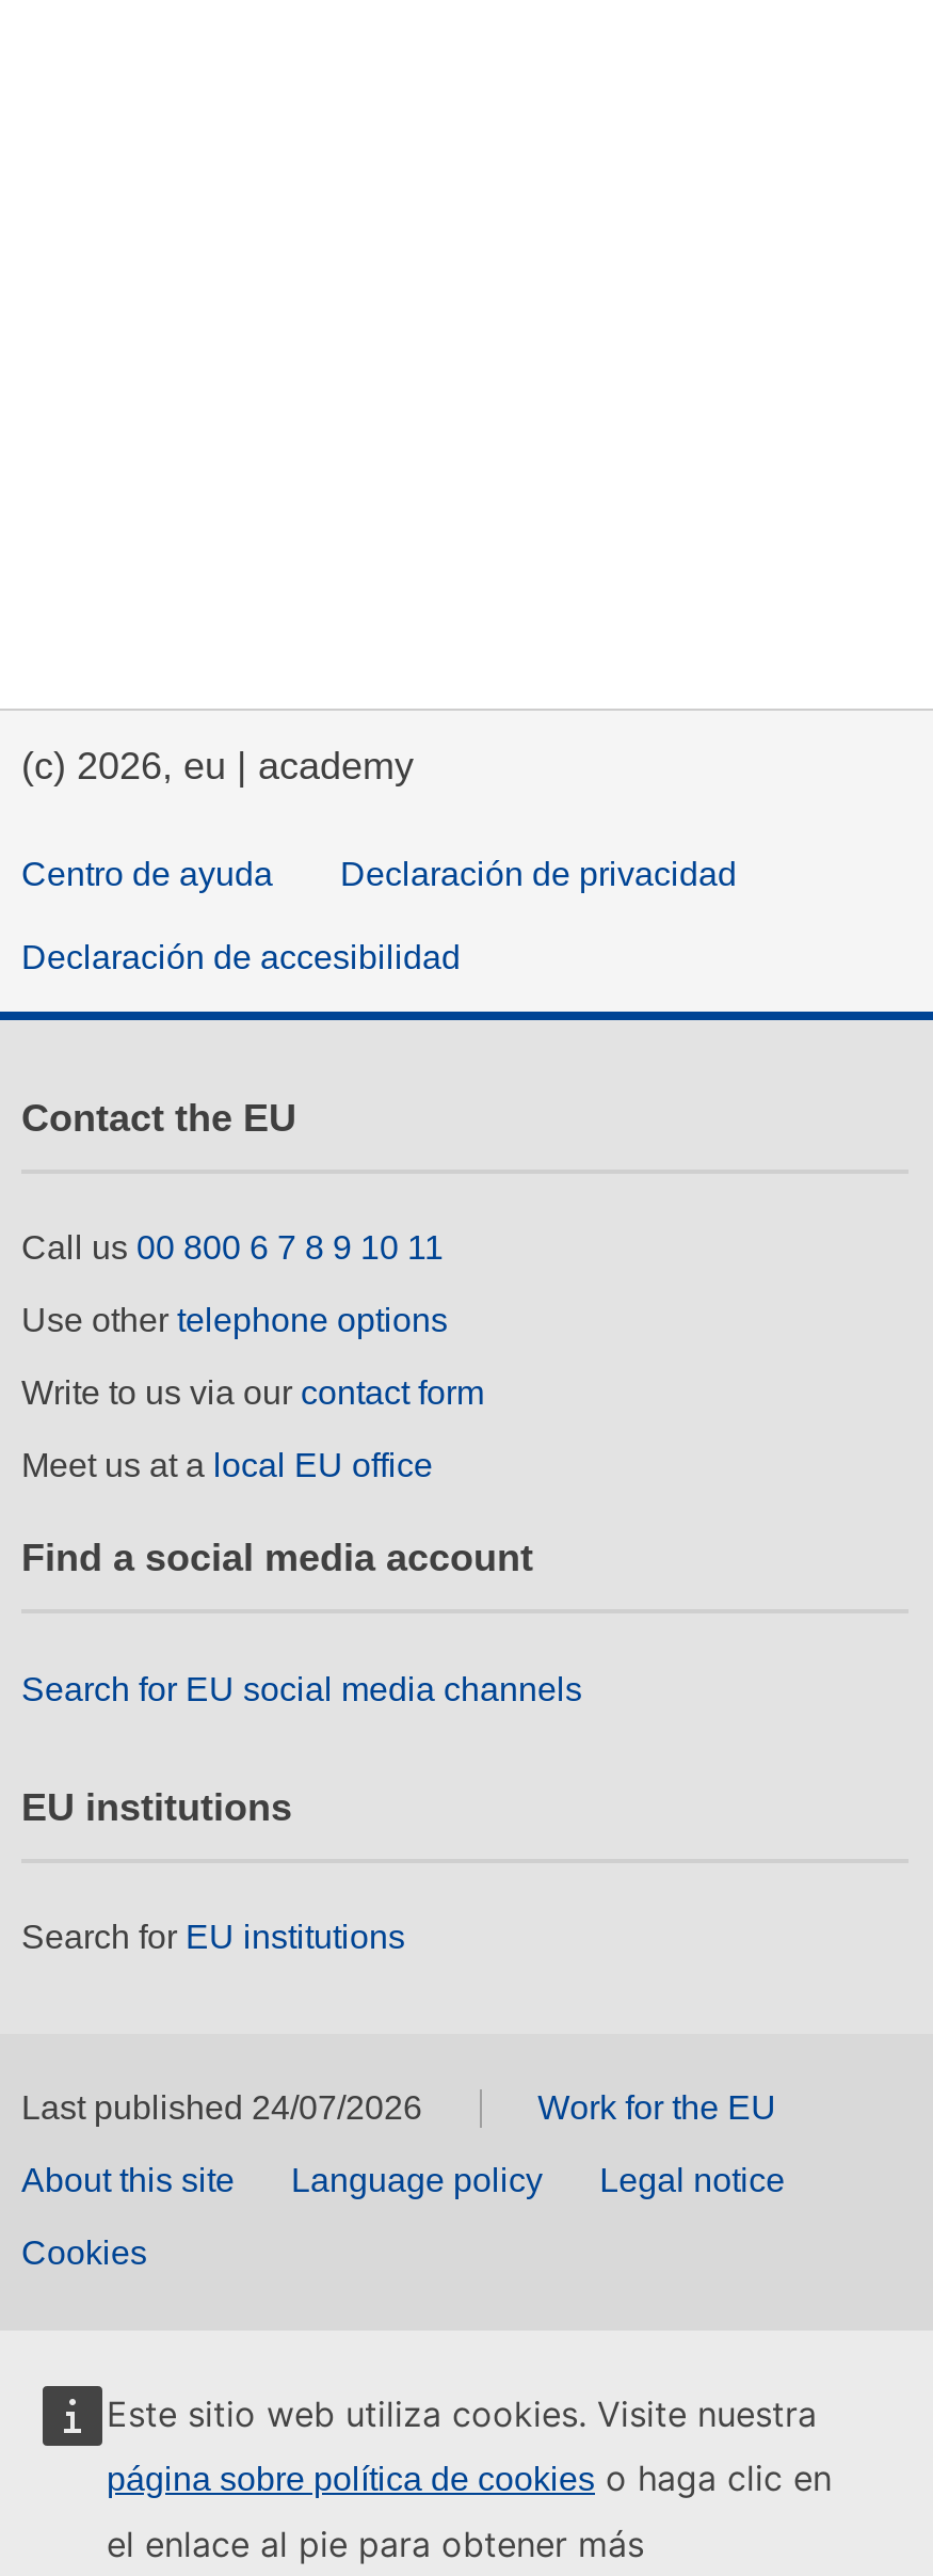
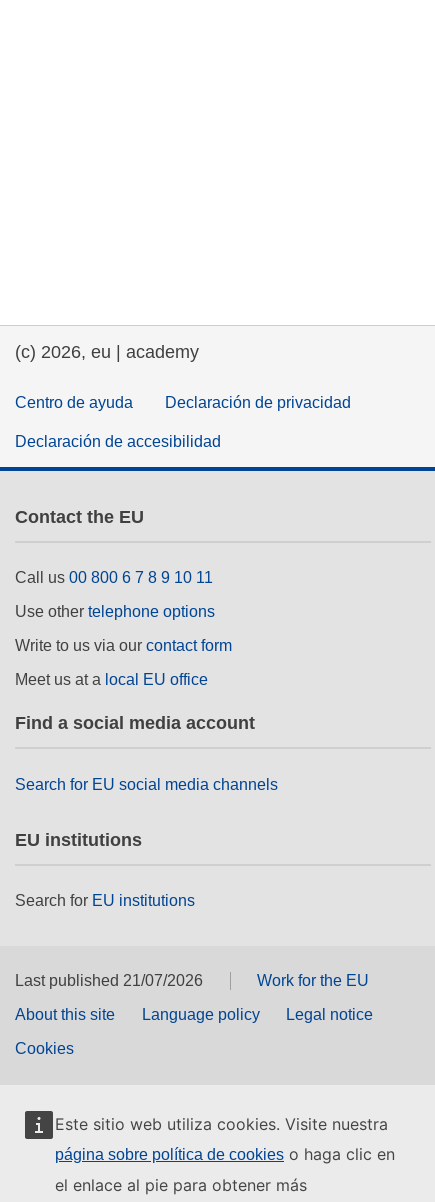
[21,2090,422,2127] Last published 24/07/2026 -> [15,972,203,989] Last published 21/07/2026

